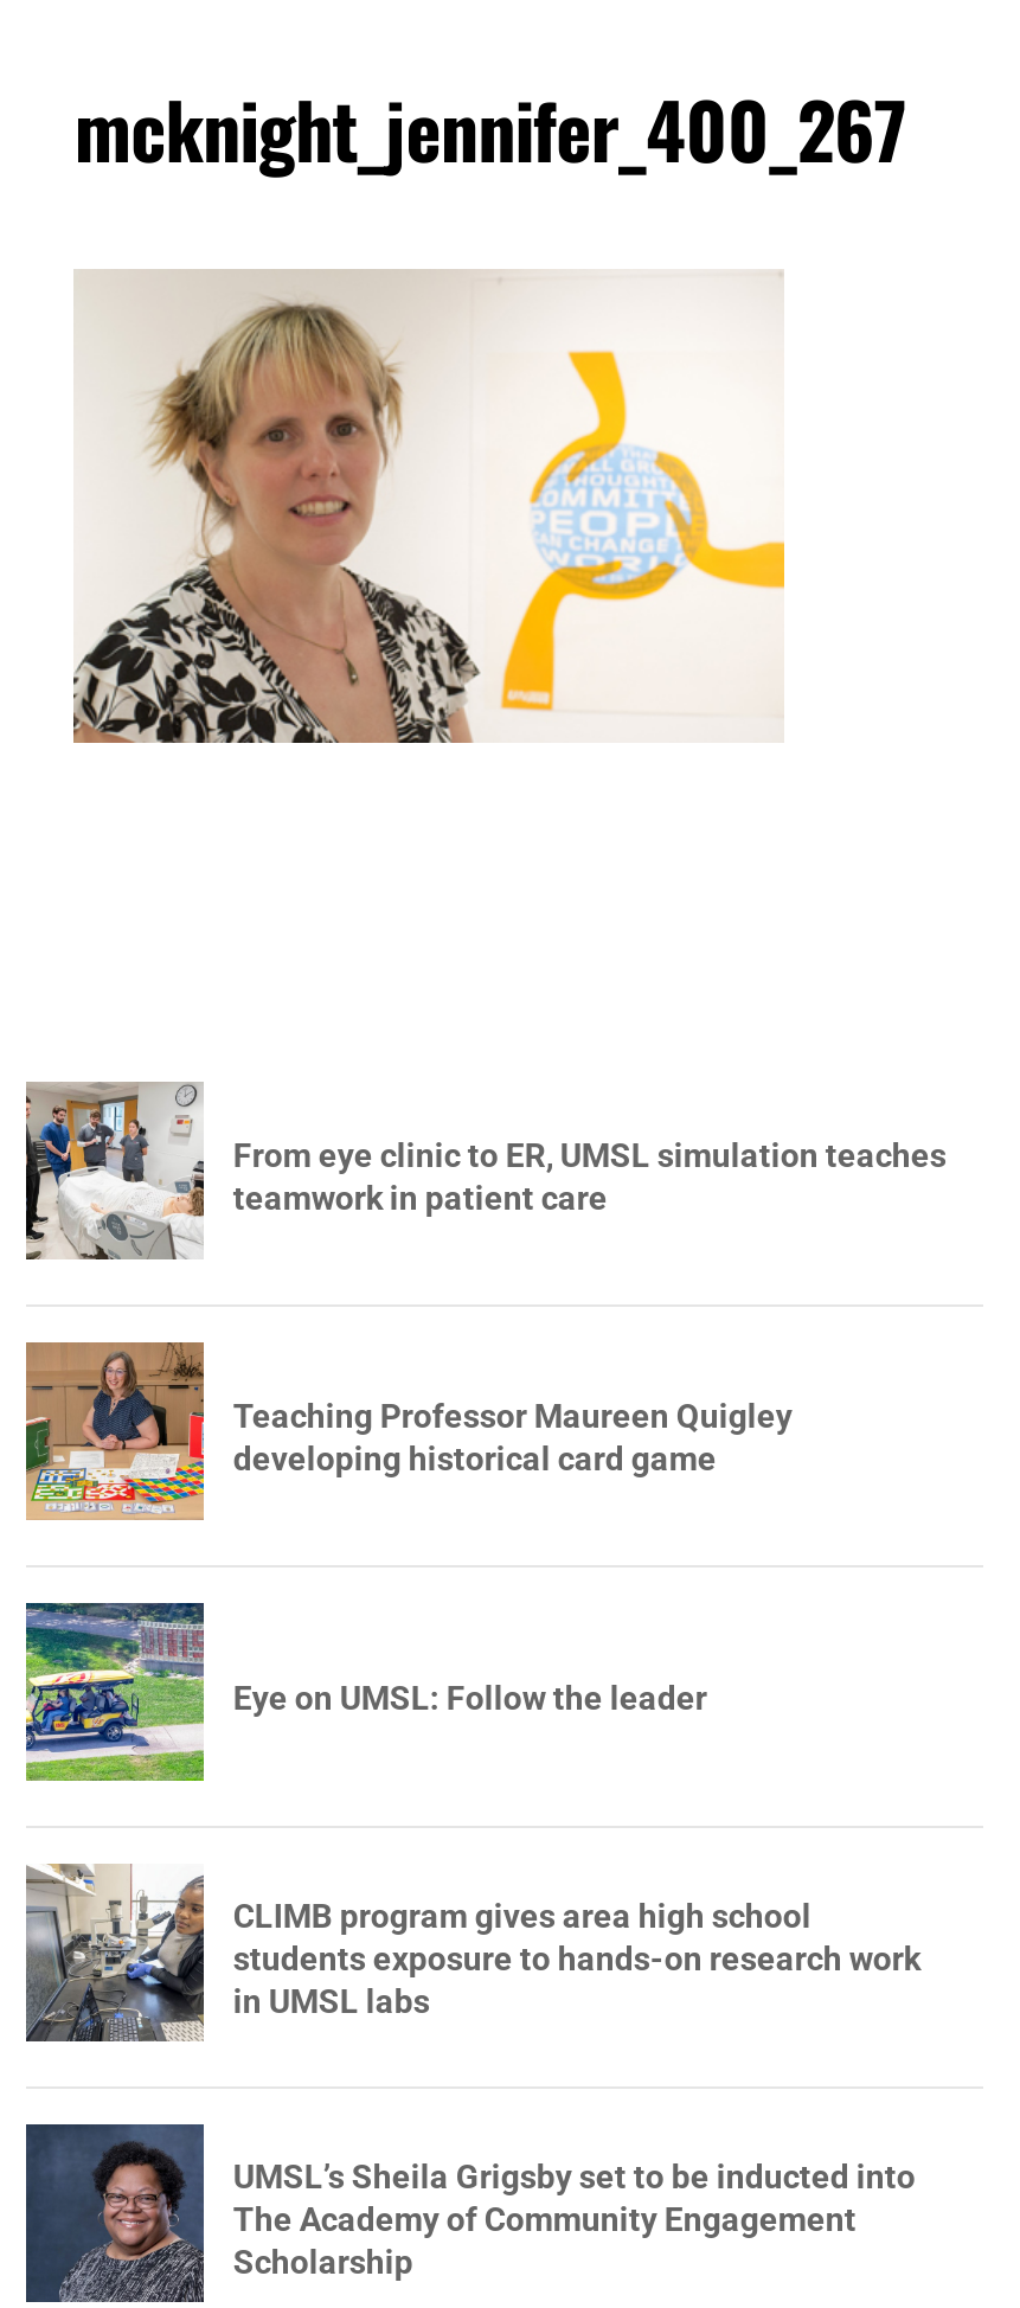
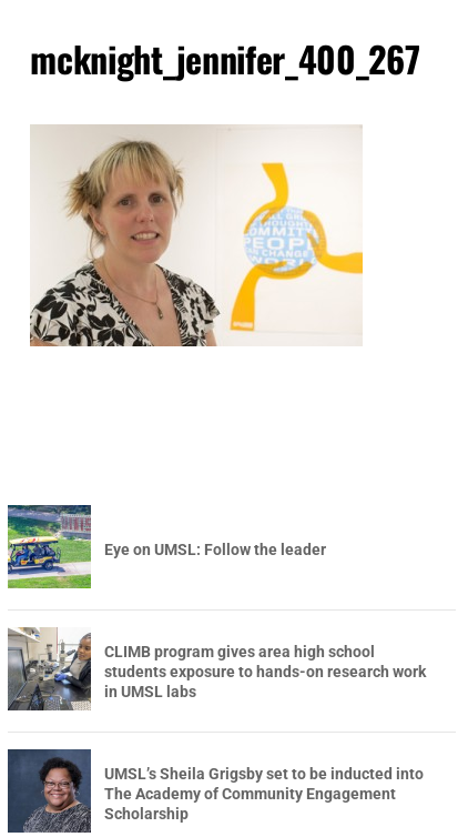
[24,1084,946,1262] [image] | From eye clinic to ER, UMSL simulation teaches | teamwork in patient care -> none
[24,1340,792,1520] [image] | Teaching Professor Maureen Quigley | developing historical card game -> none

